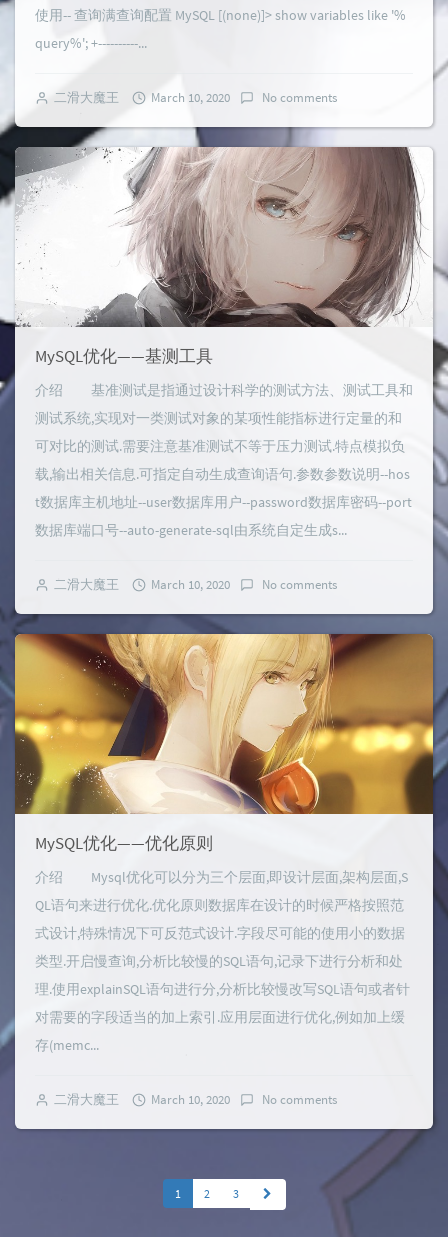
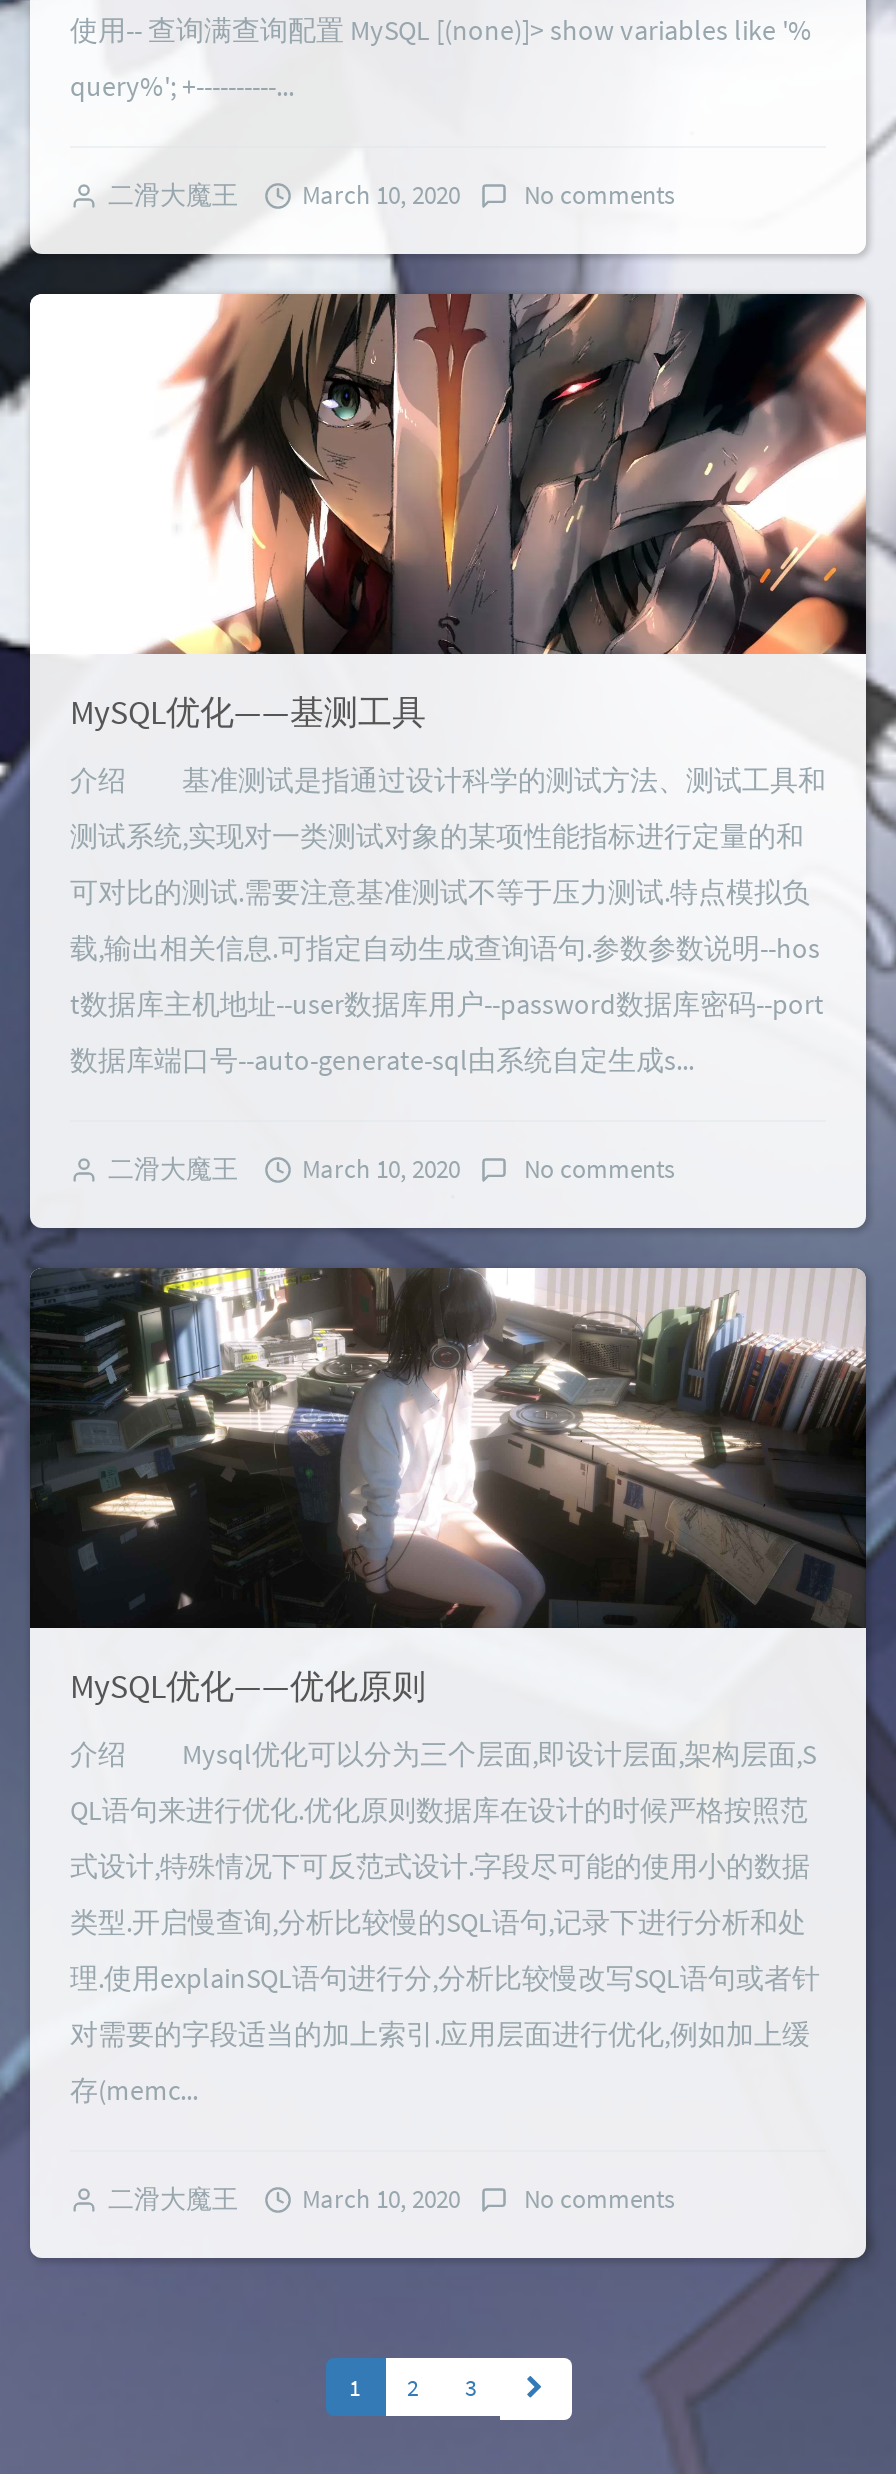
[14,146,434,328] [image] -> [30,292,868,656] [image]
[14,633,434,815] [image] -> [28,1266,868,1630] [image]

